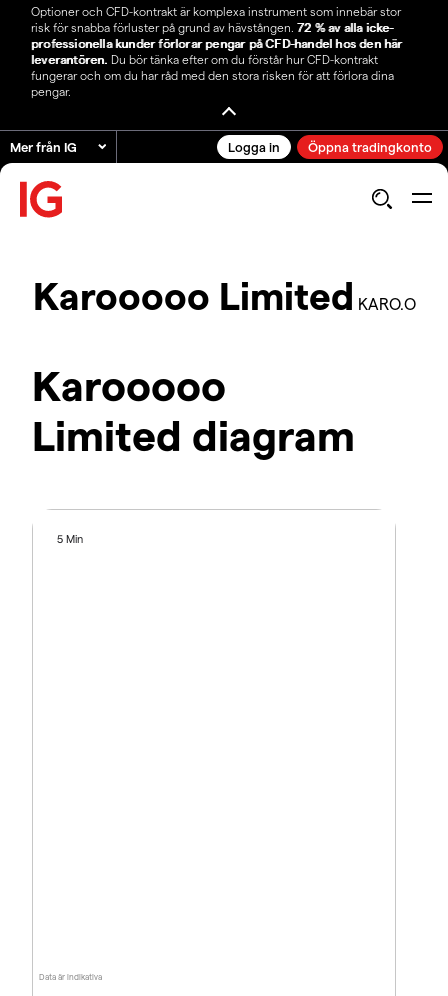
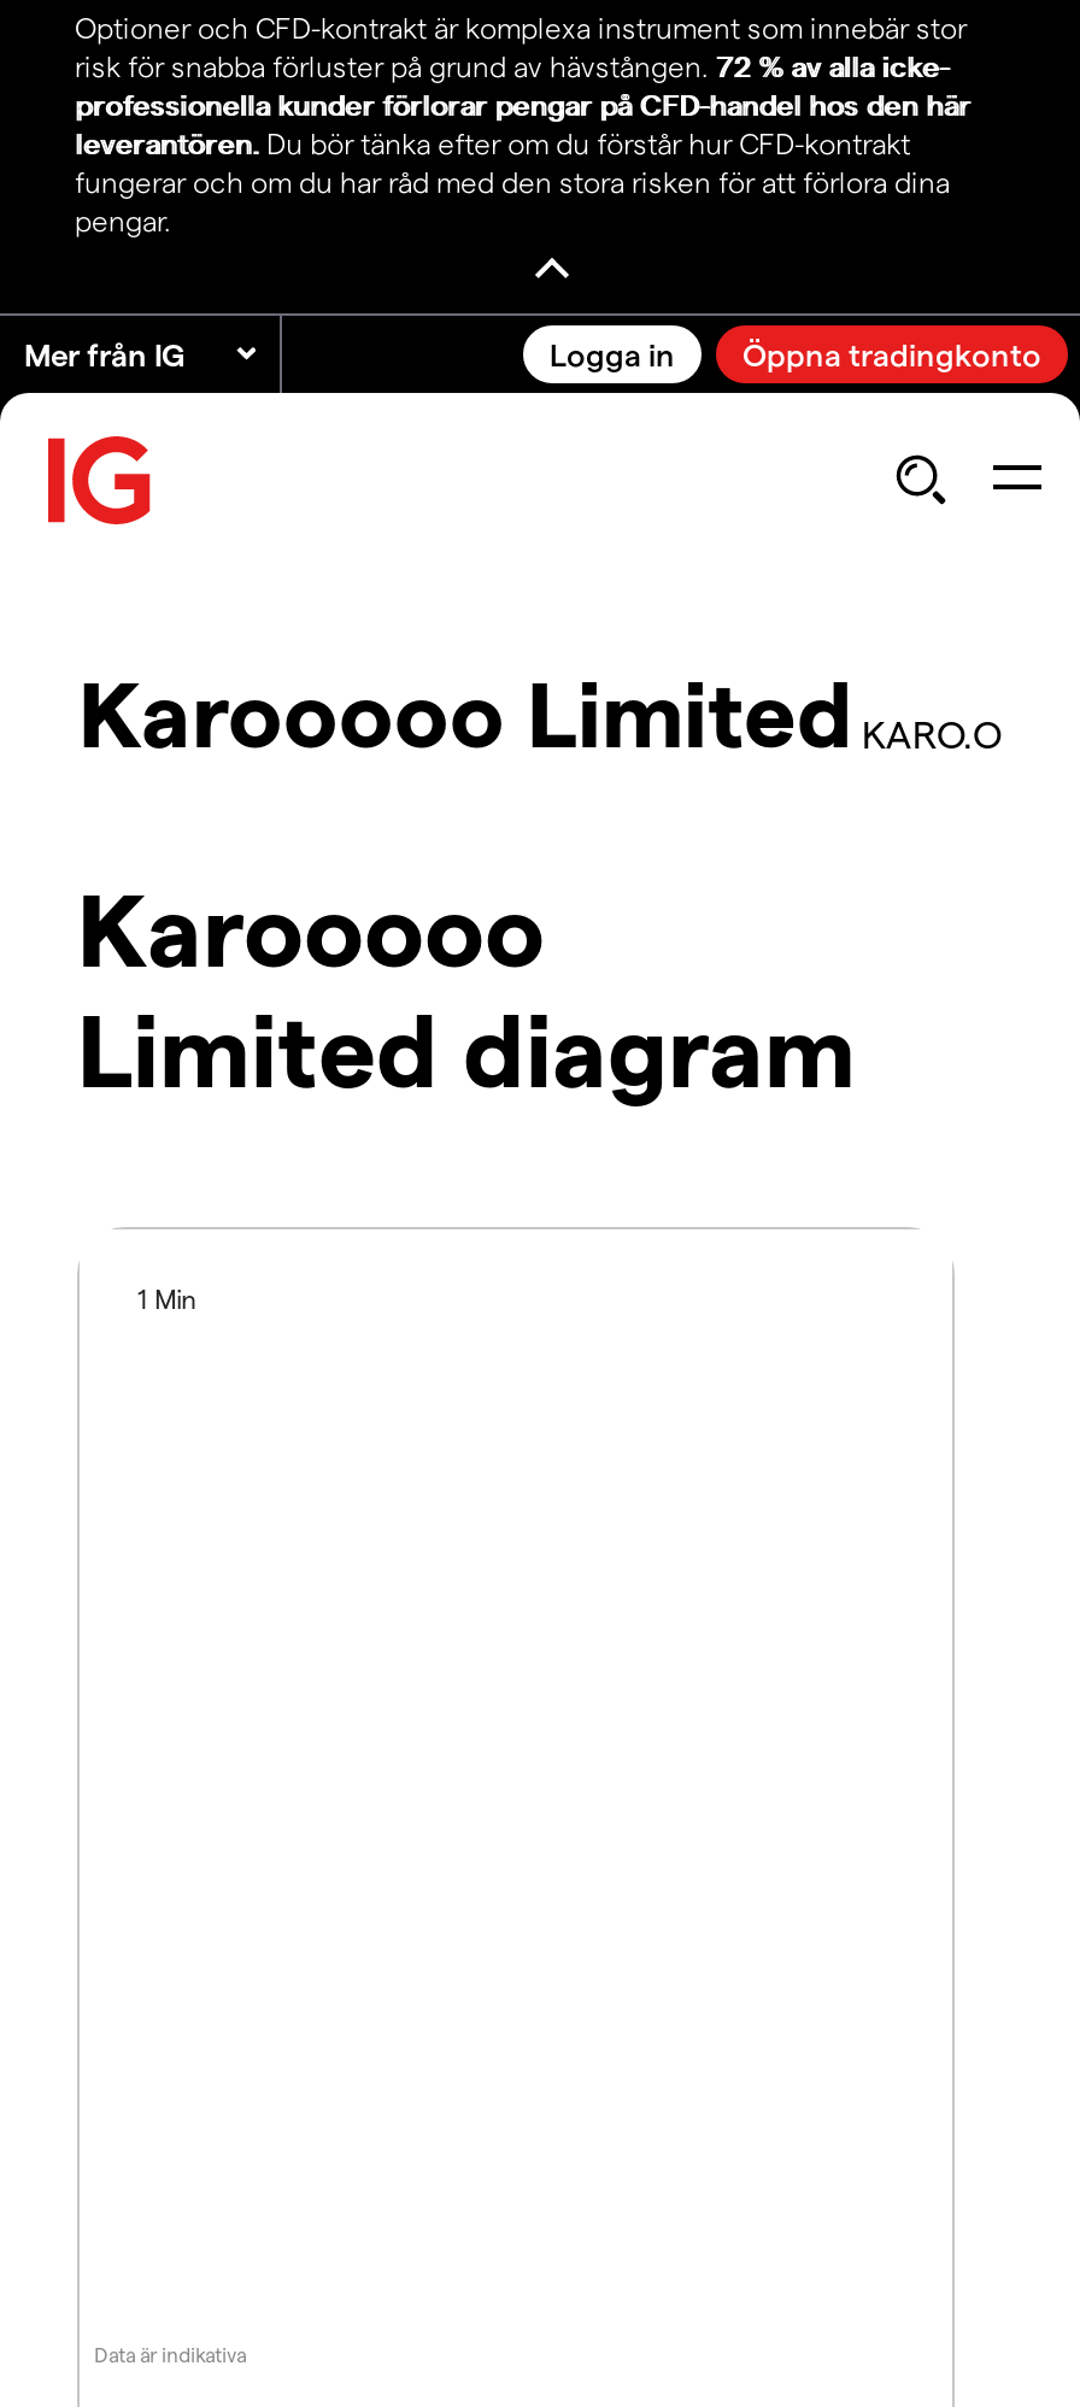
[57,532,83,545] 5 Min -> [138,1283,196,1315] 1 Min

